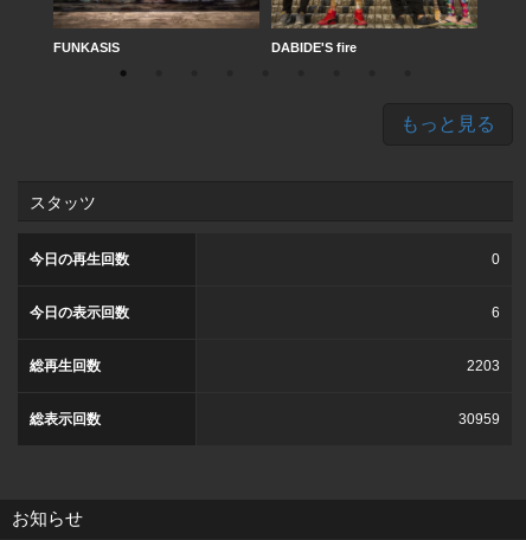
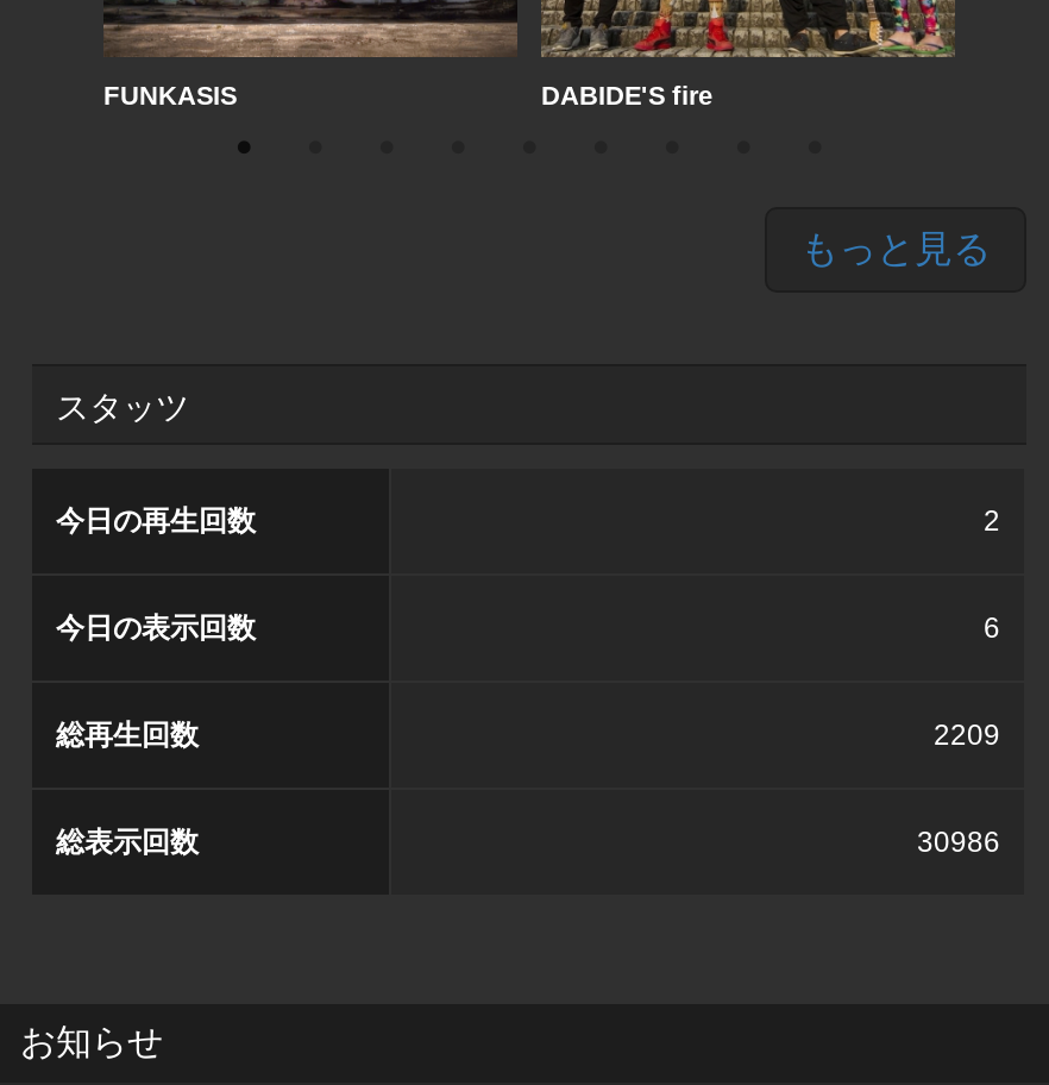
[492,251,500,268] 0 -> [984,504,1000,538] 2
[467,358,500,374] 2203 -> [934,718,1000,752] 2209
[458,411,500,427] 30959 -> [917,825,1000,859] 30986

